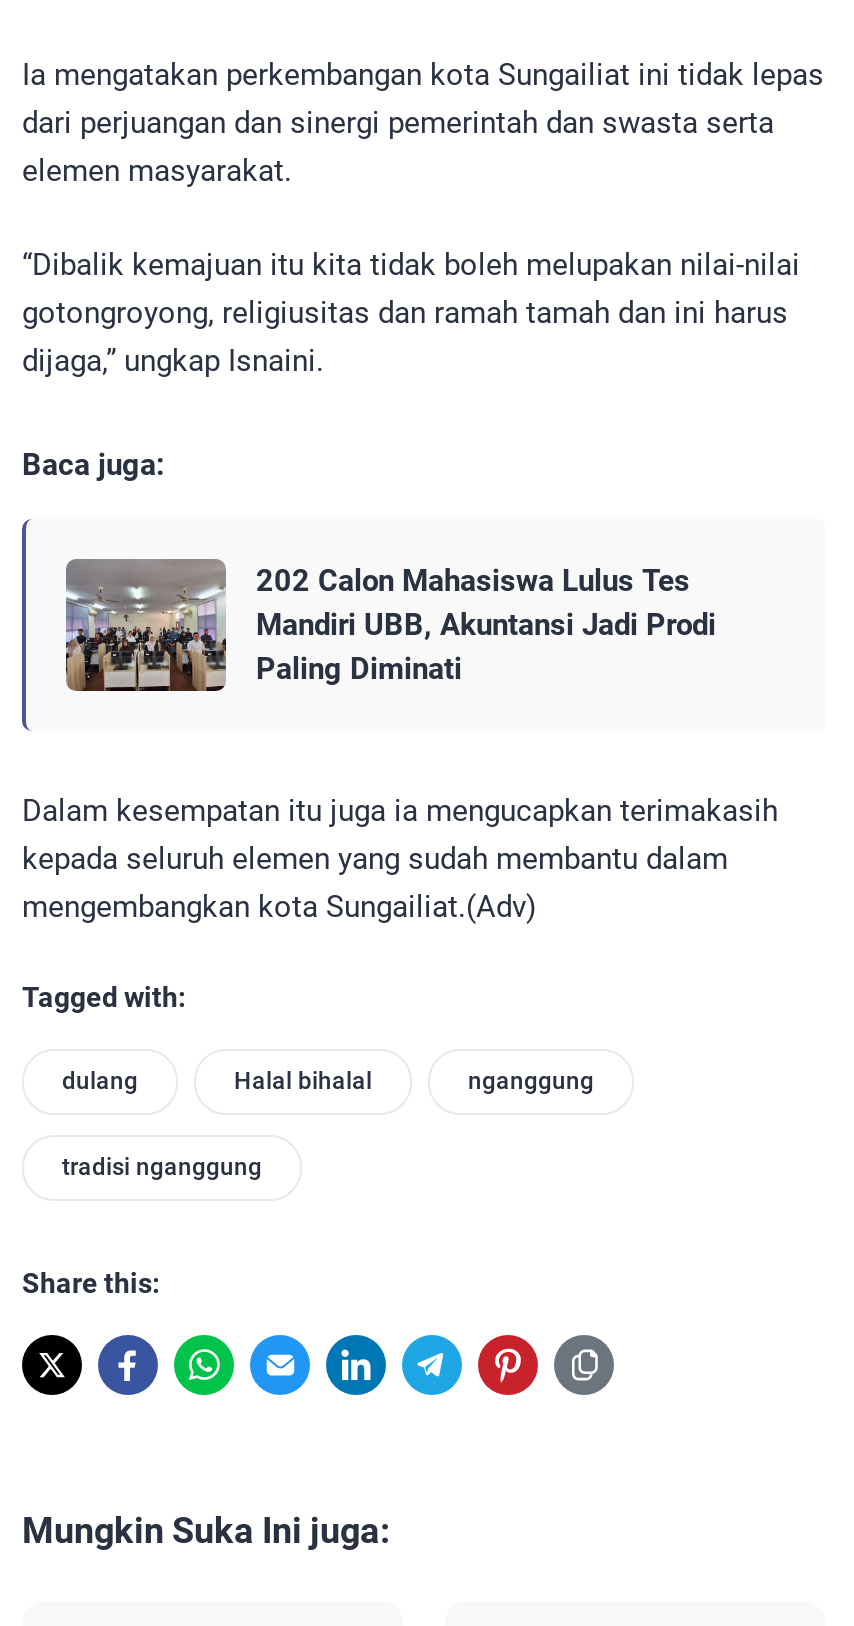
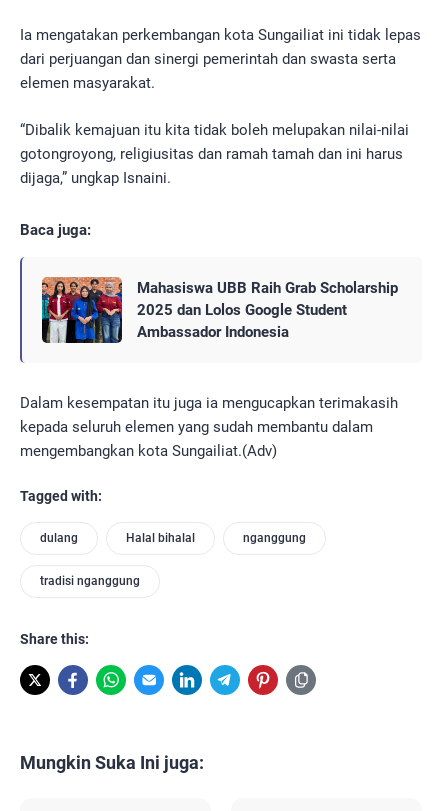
[64,557,716,693] [image] | 202 Calon Mahasiswa Lulus Tes | Mandiri UBB, Akuntansi Jadi Prodi | Paling Diminati -> [41,277,398,344] [image] | Mahasiswa UBB Raih Grab Scholarship | 2025 dan Lolos Google Student | Ambassador Indonesia

